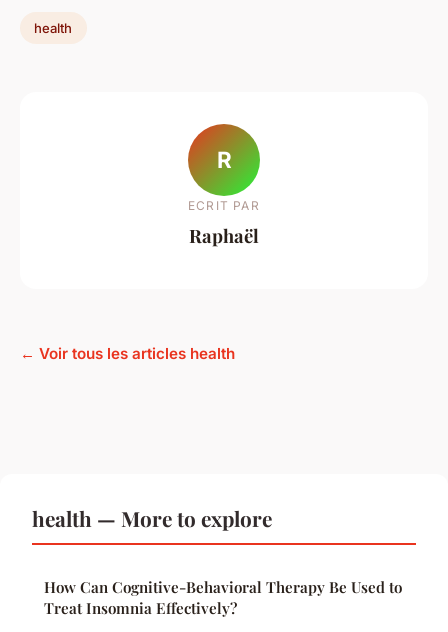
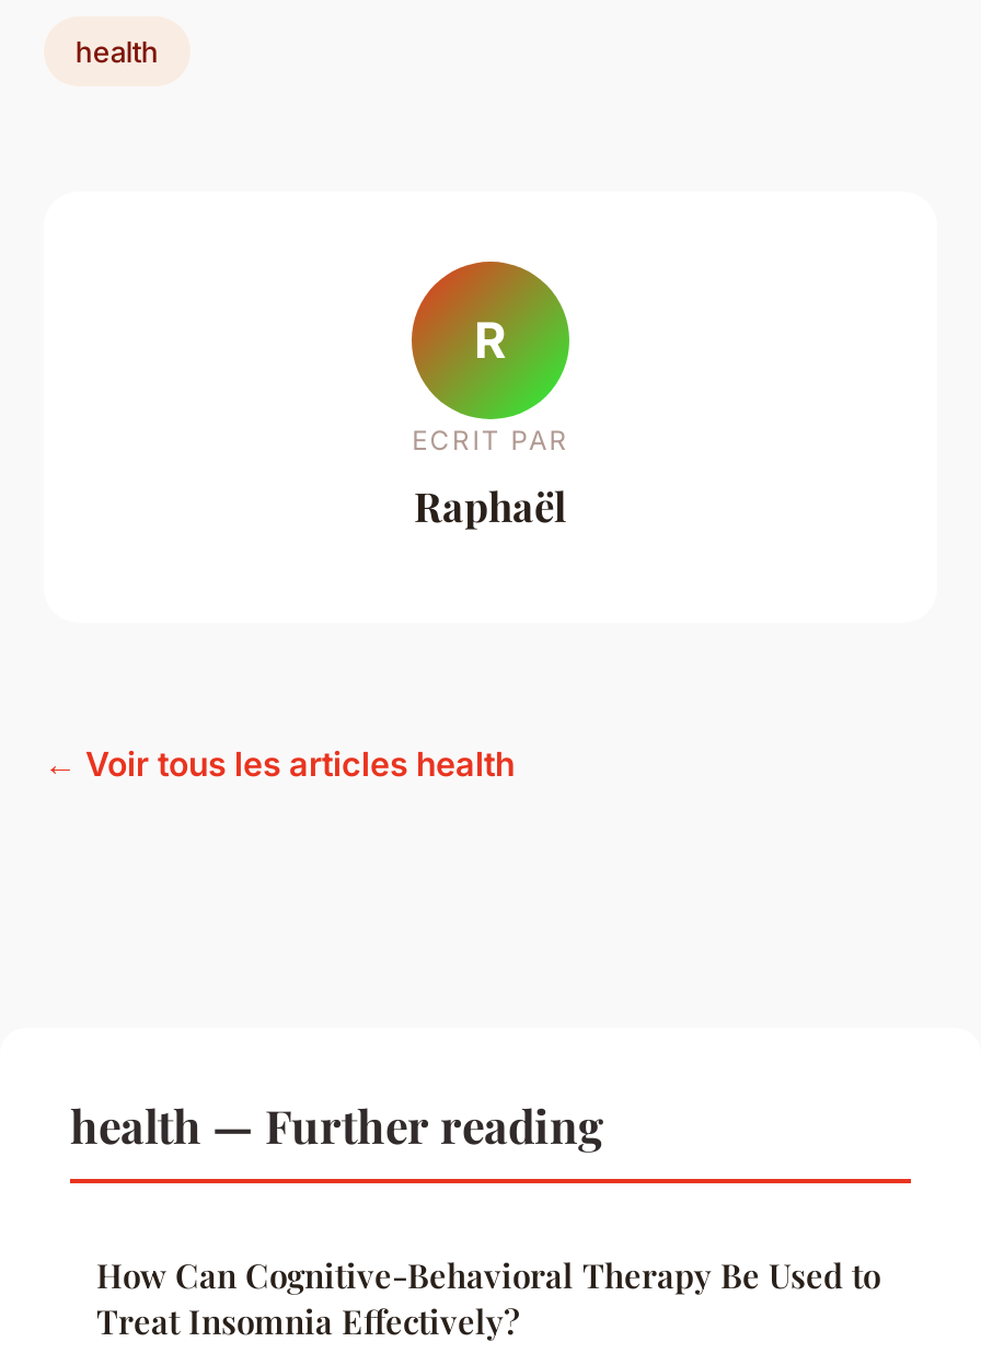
[32,504,272,532] health — More to explore -> [70,1094,604,1155] health — Further reading

